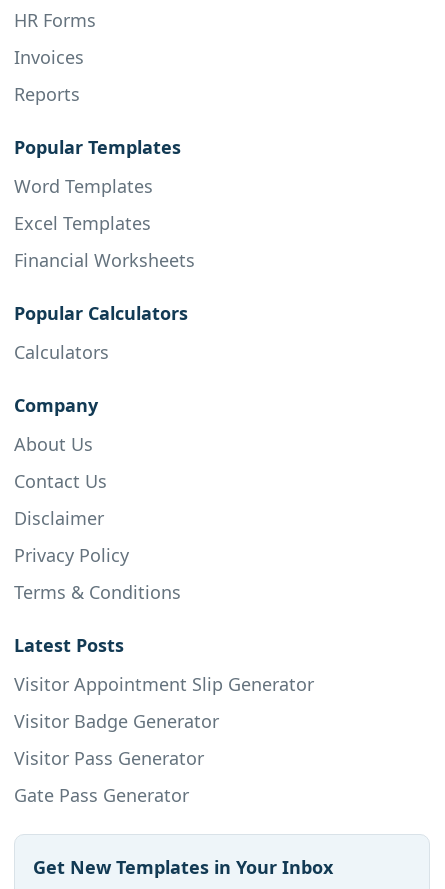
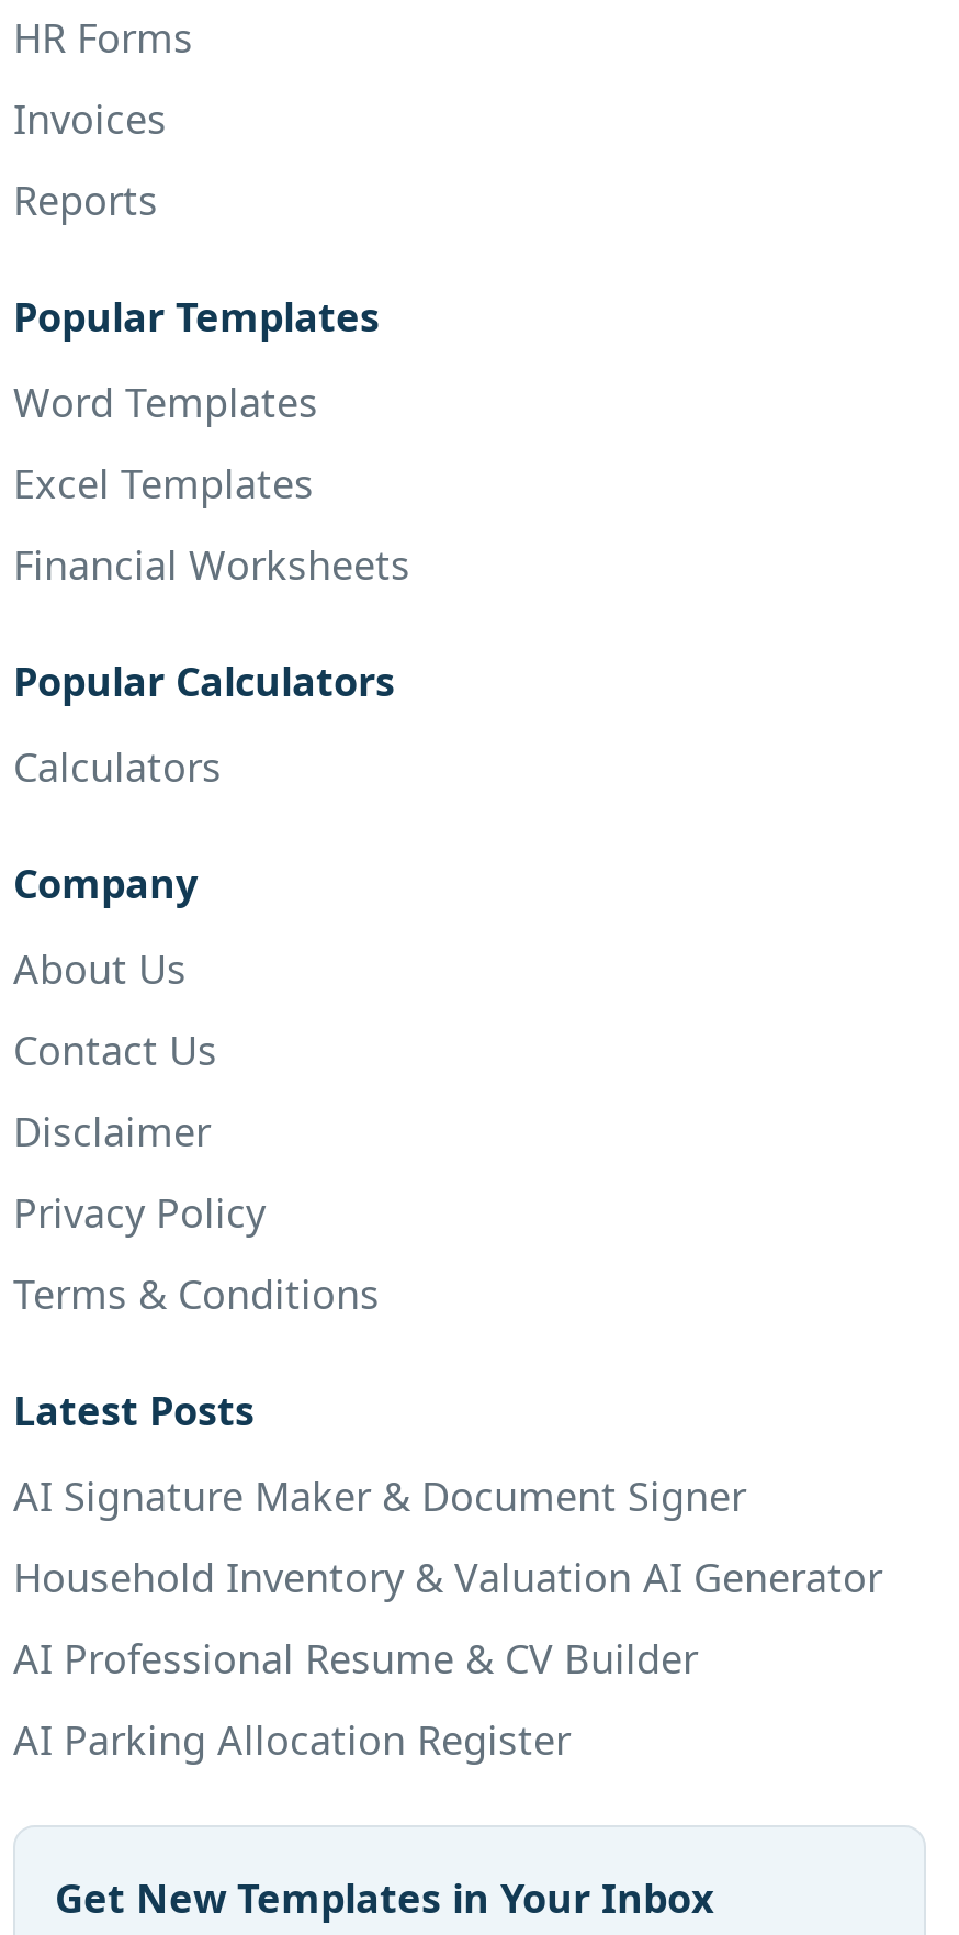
[14,672,314,696] Visitor Appointment Slip Generator -> [13,1469,746,1522] AI Signature Maker & Document Signer
[14,709,219,733] Visitor Badge Generator -> [13,1550,882,1603] Household Inventory & Valuation AI Generator
[14,746,204,770] Visitor Pass Generator -> [13,1631,698,1684] AI Professional Resume & CV Builder
[14,783,189,807] Gate Pass Generator -> [13,1713,571,1765] AI Parking Allocation Register

